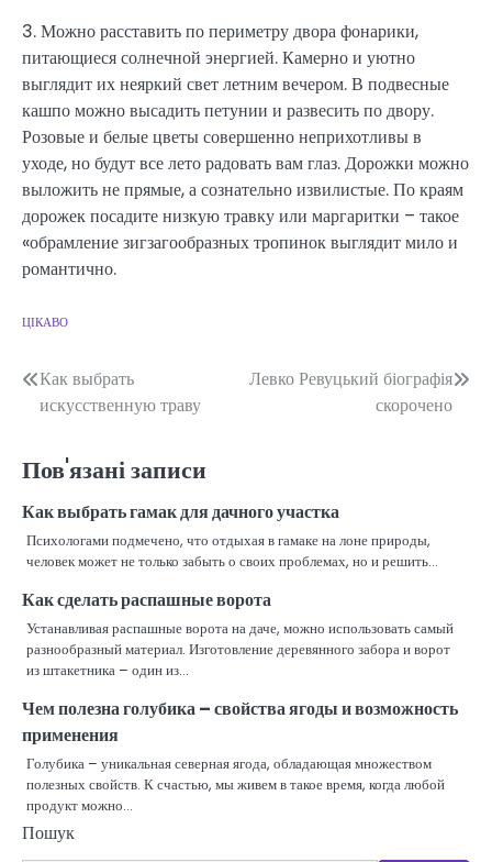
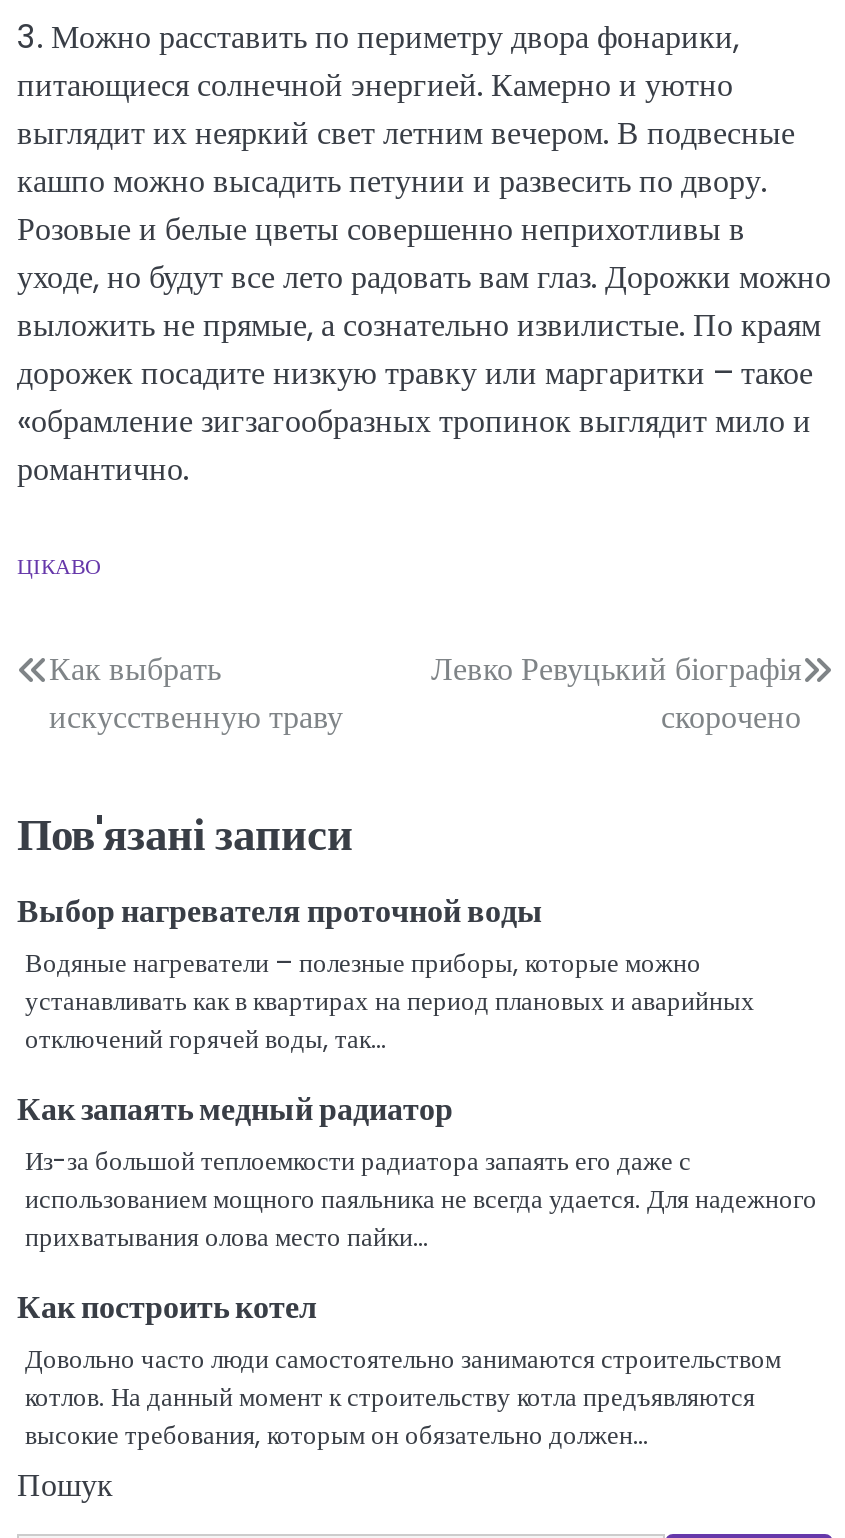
[22,499,438,571] Как выбрать гамак для дачного участка | Психологами подмечено, что отдыхая в гамаке на лоне природы, | человек может не только забыть о своих проблемах, но и решить… -> [17,887,755,1057] Выбор нагревателя проточной воды | Водяные нагреватели – полезные приборы, которые можно | устанавливать как в квартирах на период плановых и аварийных | отключений горячей воды, так…
[22,587,454,680] Как сделать распашные ворота | Устанавливая распашные ворота на даче, можно использовать самый | разнообразный материал. Изготовление деревянного забора и ворот | из штакетника – один из… -> [17,1085,817,1255] Как запаять медный радиатор | Из-за большой теплоемкости радиатора запаять его даже с | использованием мощного паяльника не всегда удается. Для надежного | прихватывания олова место пайки…
[22,696,458,815] Чем полезна голубика – свойства ягоды и возможность | применения | Голубика – уникальная северная ягода, обладающая множеством | полезных свойств. К счастью, мы живем в такое время, когда любой | продукт можно… -> [17,1283,781,1453] Как построить котел | Довольно часто люди самостоятельно занимаются строительством | котлов. На данный момент к строительству котла предъявляются | высокие требования, которым он обязательно должен…

